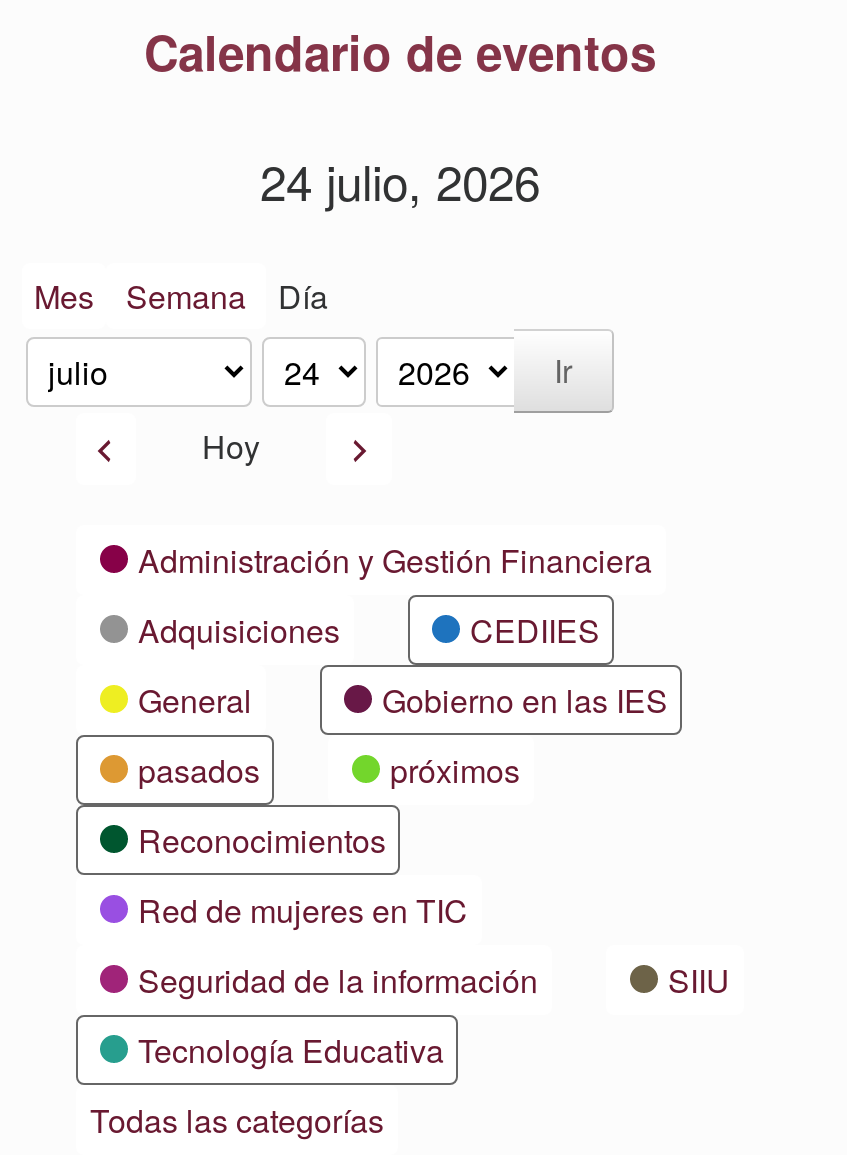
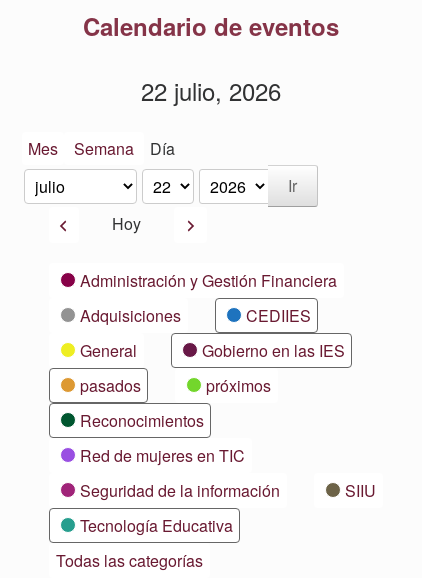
[260,146,540,216] 24 julio, 2026 -> [141,73,281,108] 22 julio, 2026

